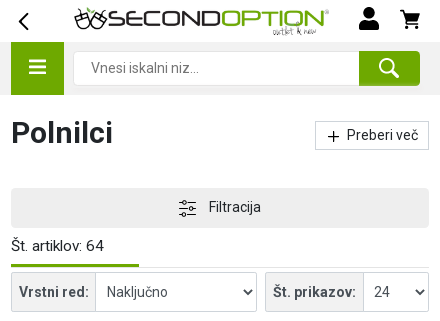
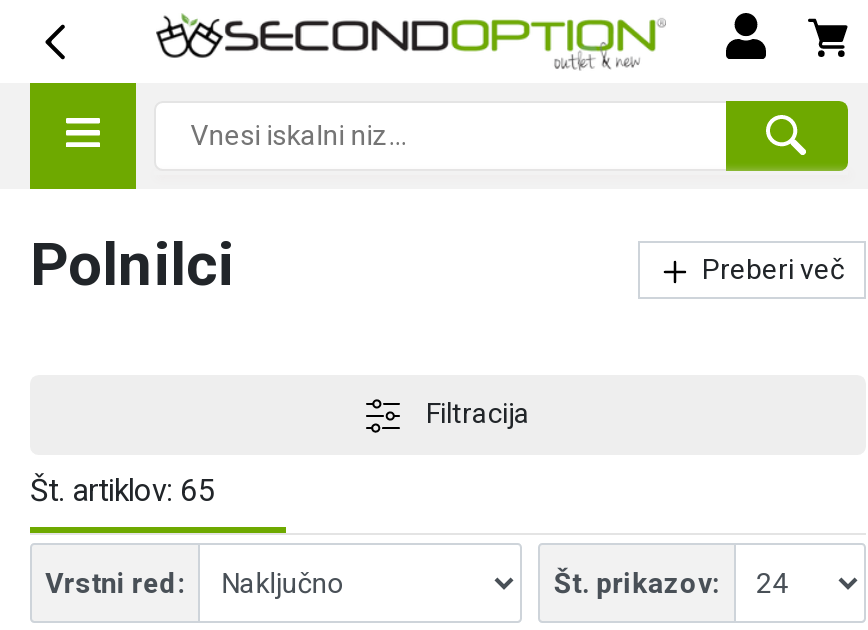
[11,237,104,255] Št. artiklov: 64 -> [30,473,216,509] Št. artiklov: 65

